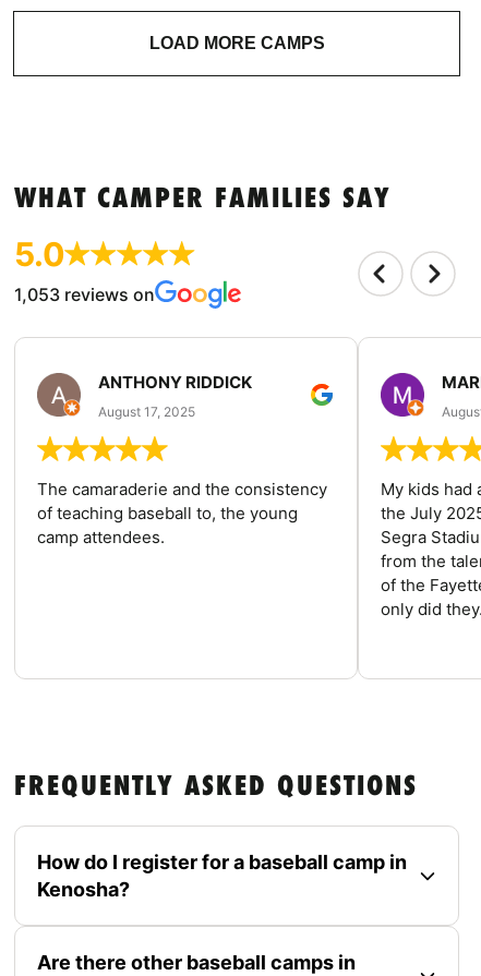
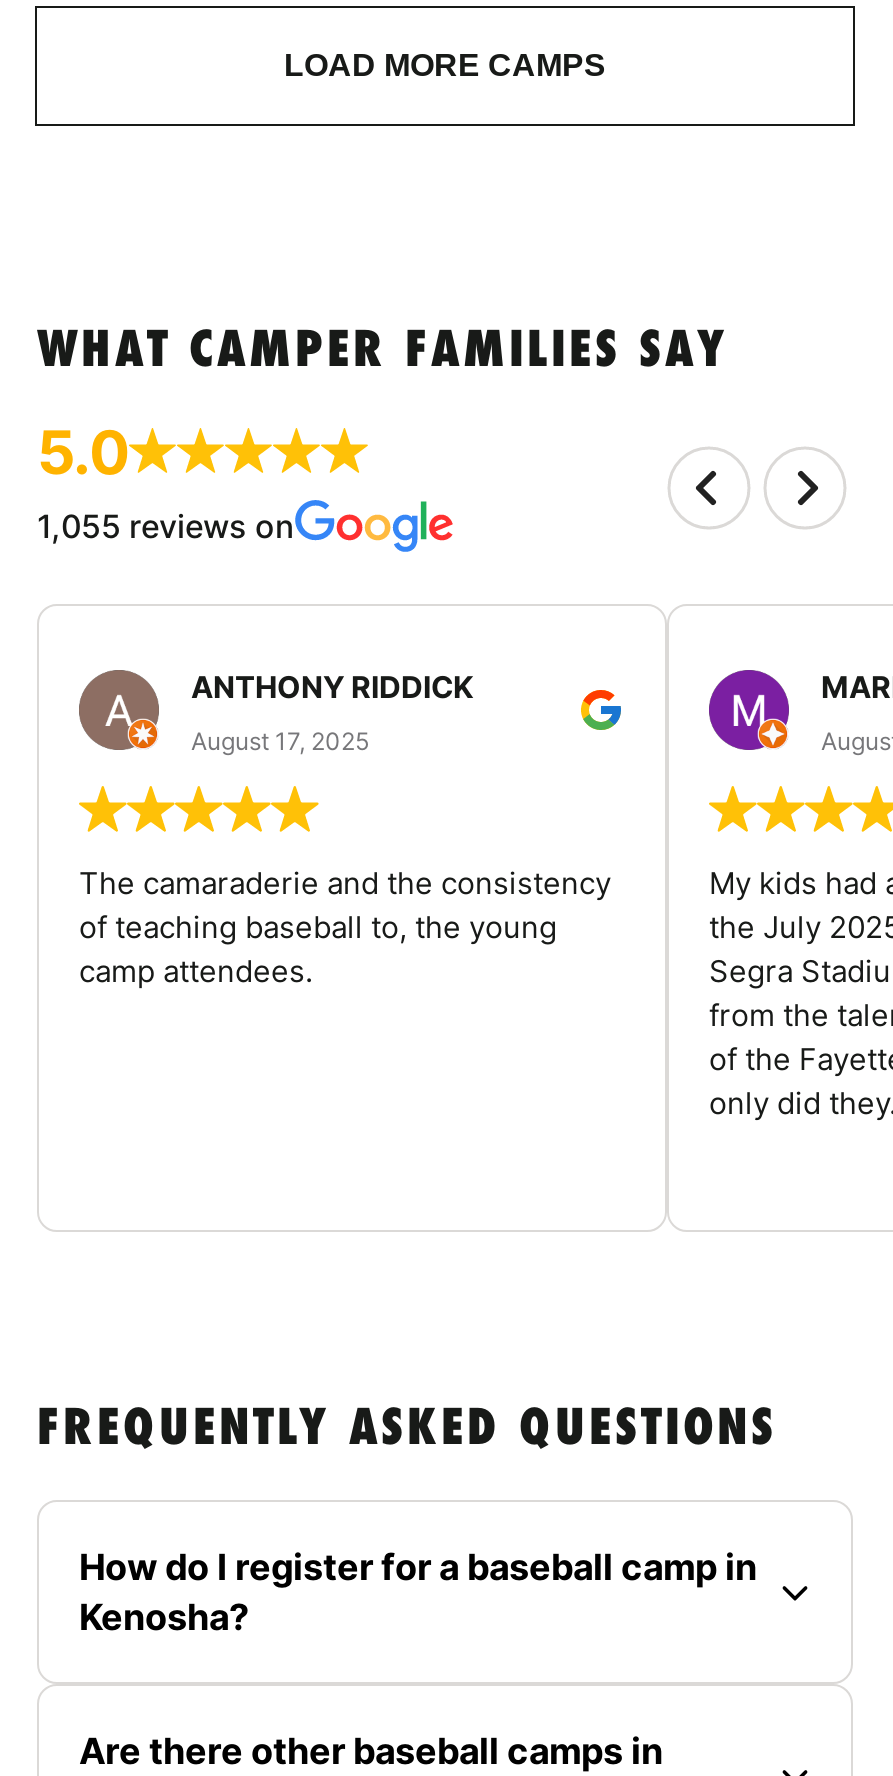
[14,283,155,305] 1,053 reviews on -> [37,506,295,546] 1,055 reviews on

